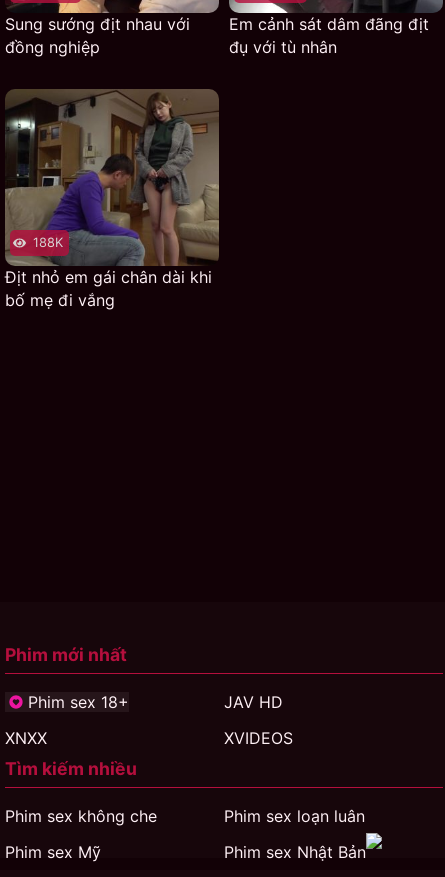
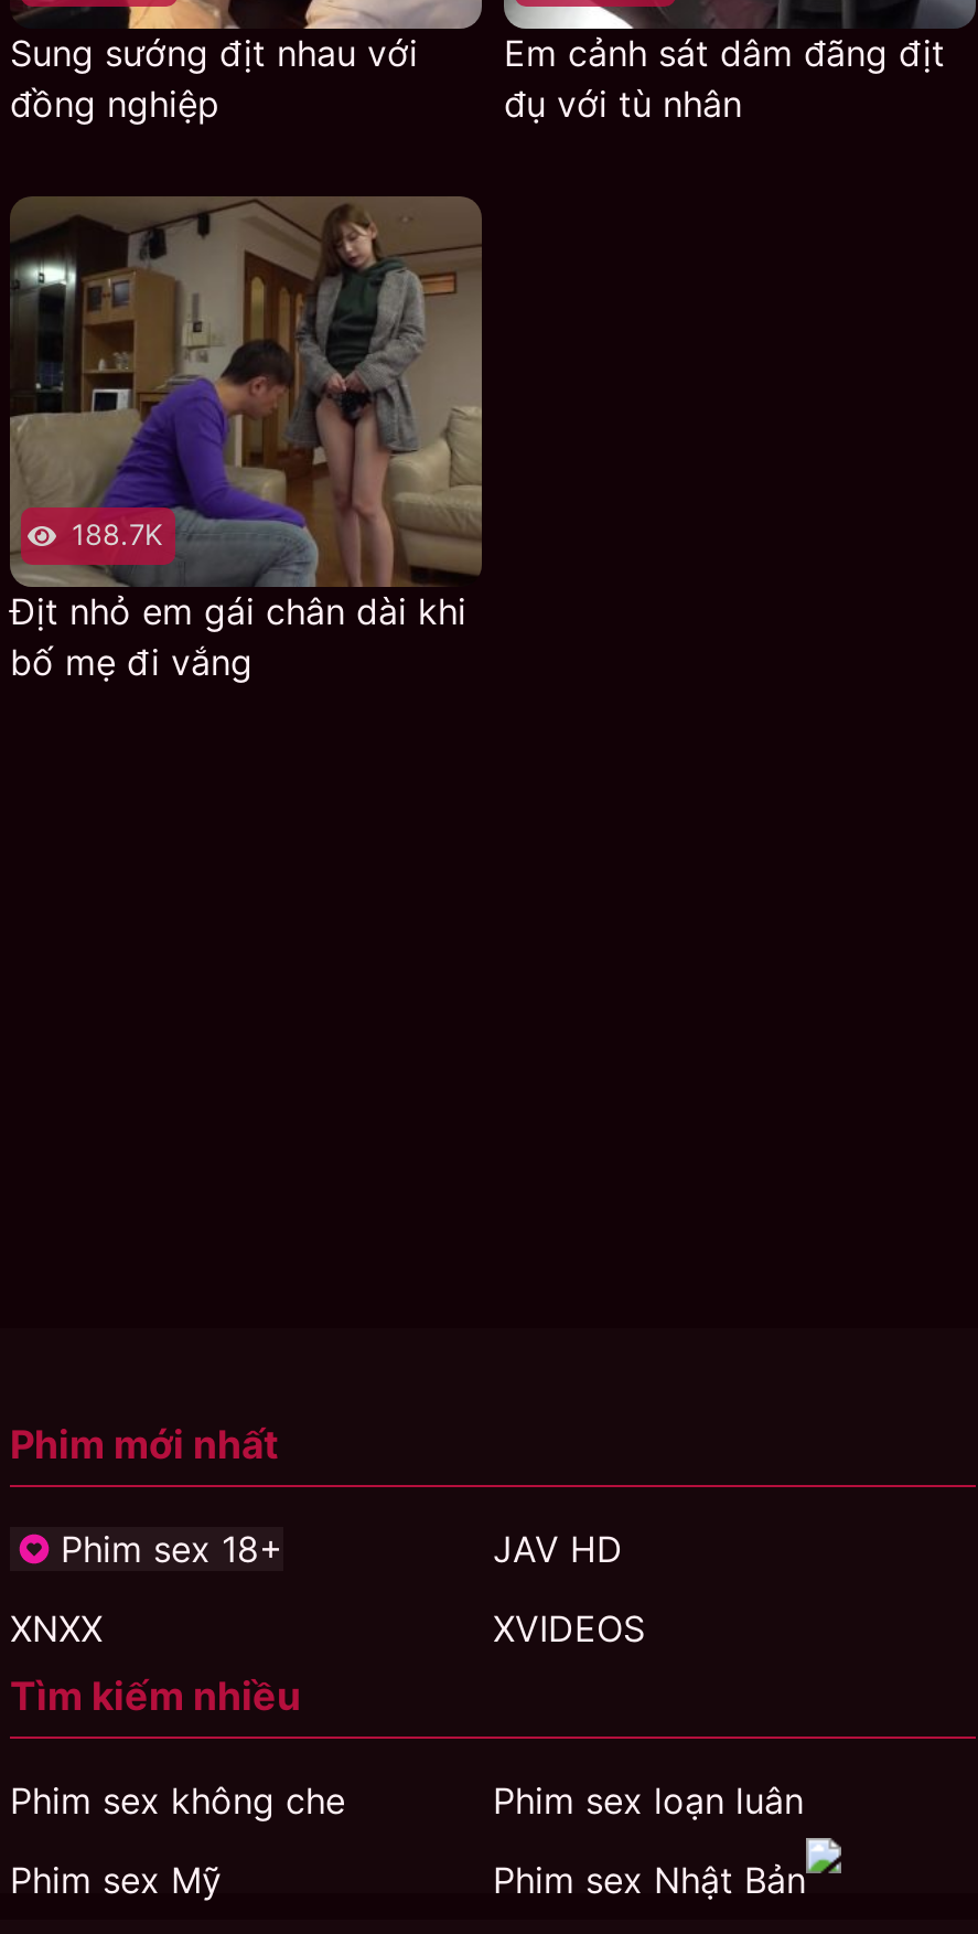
[33,235,63,250] 188K -> [72,518,162,551] 188.7K

